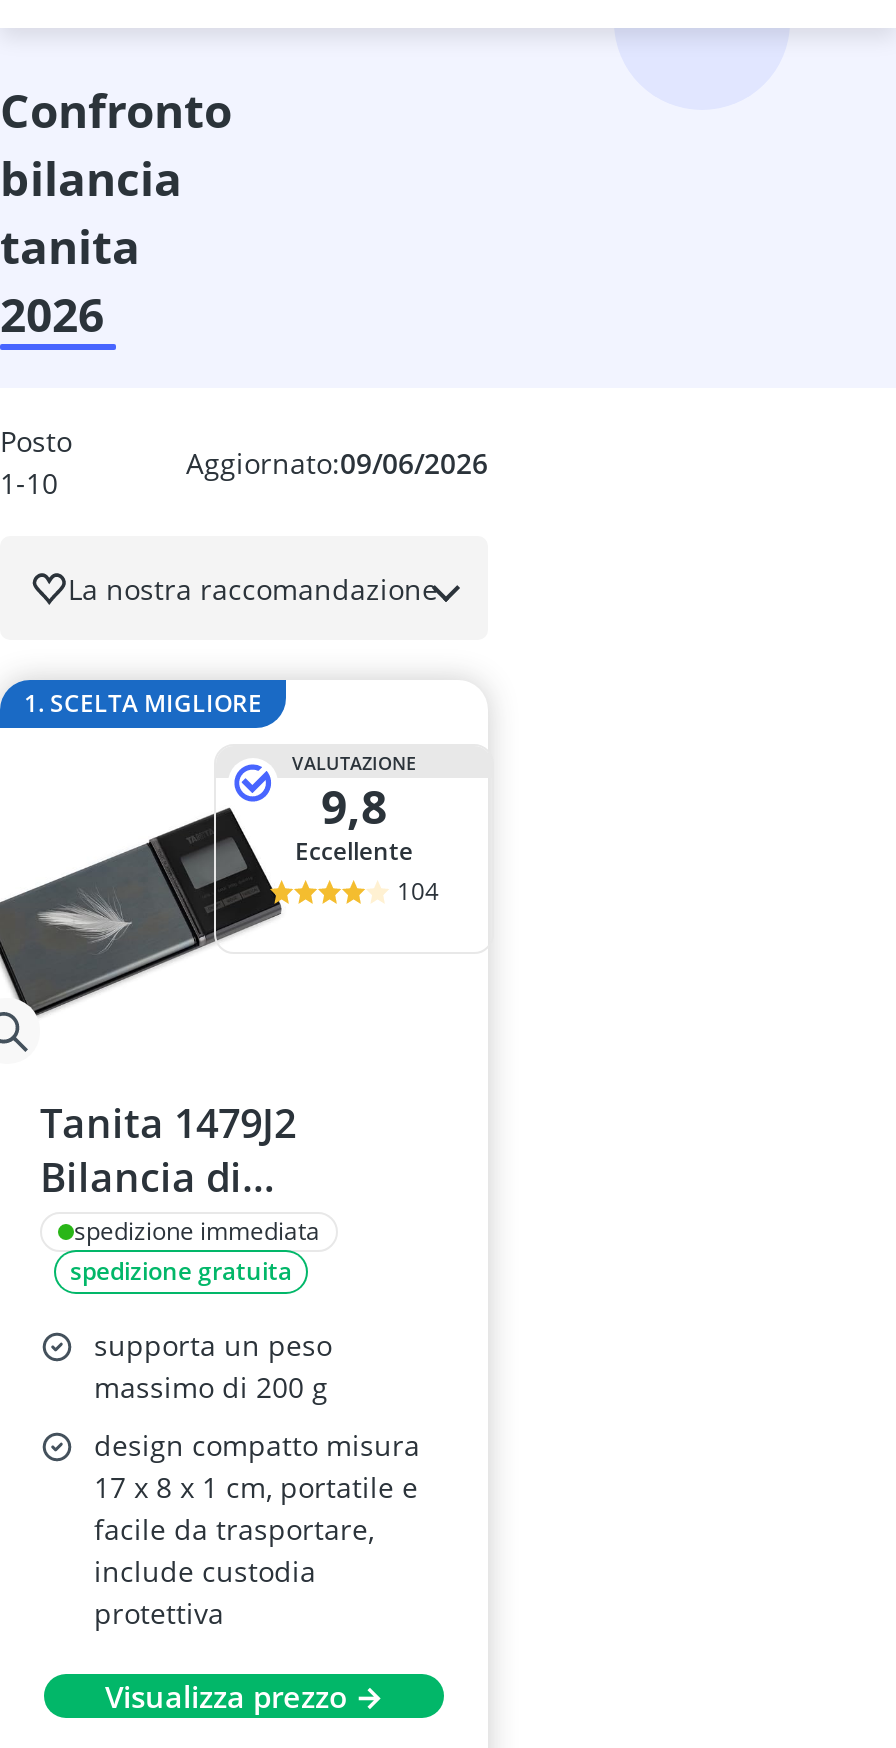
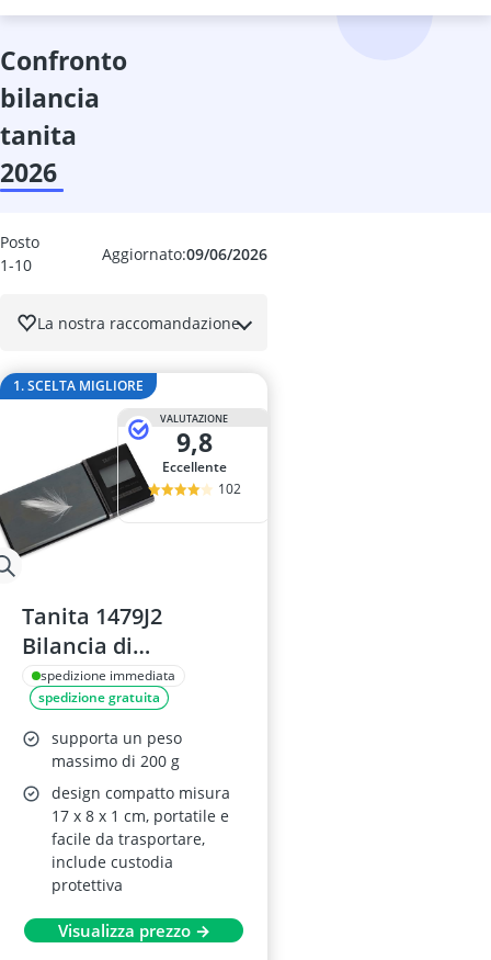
[397,874,439,908] 104 -> [218,479,241,498] 102

